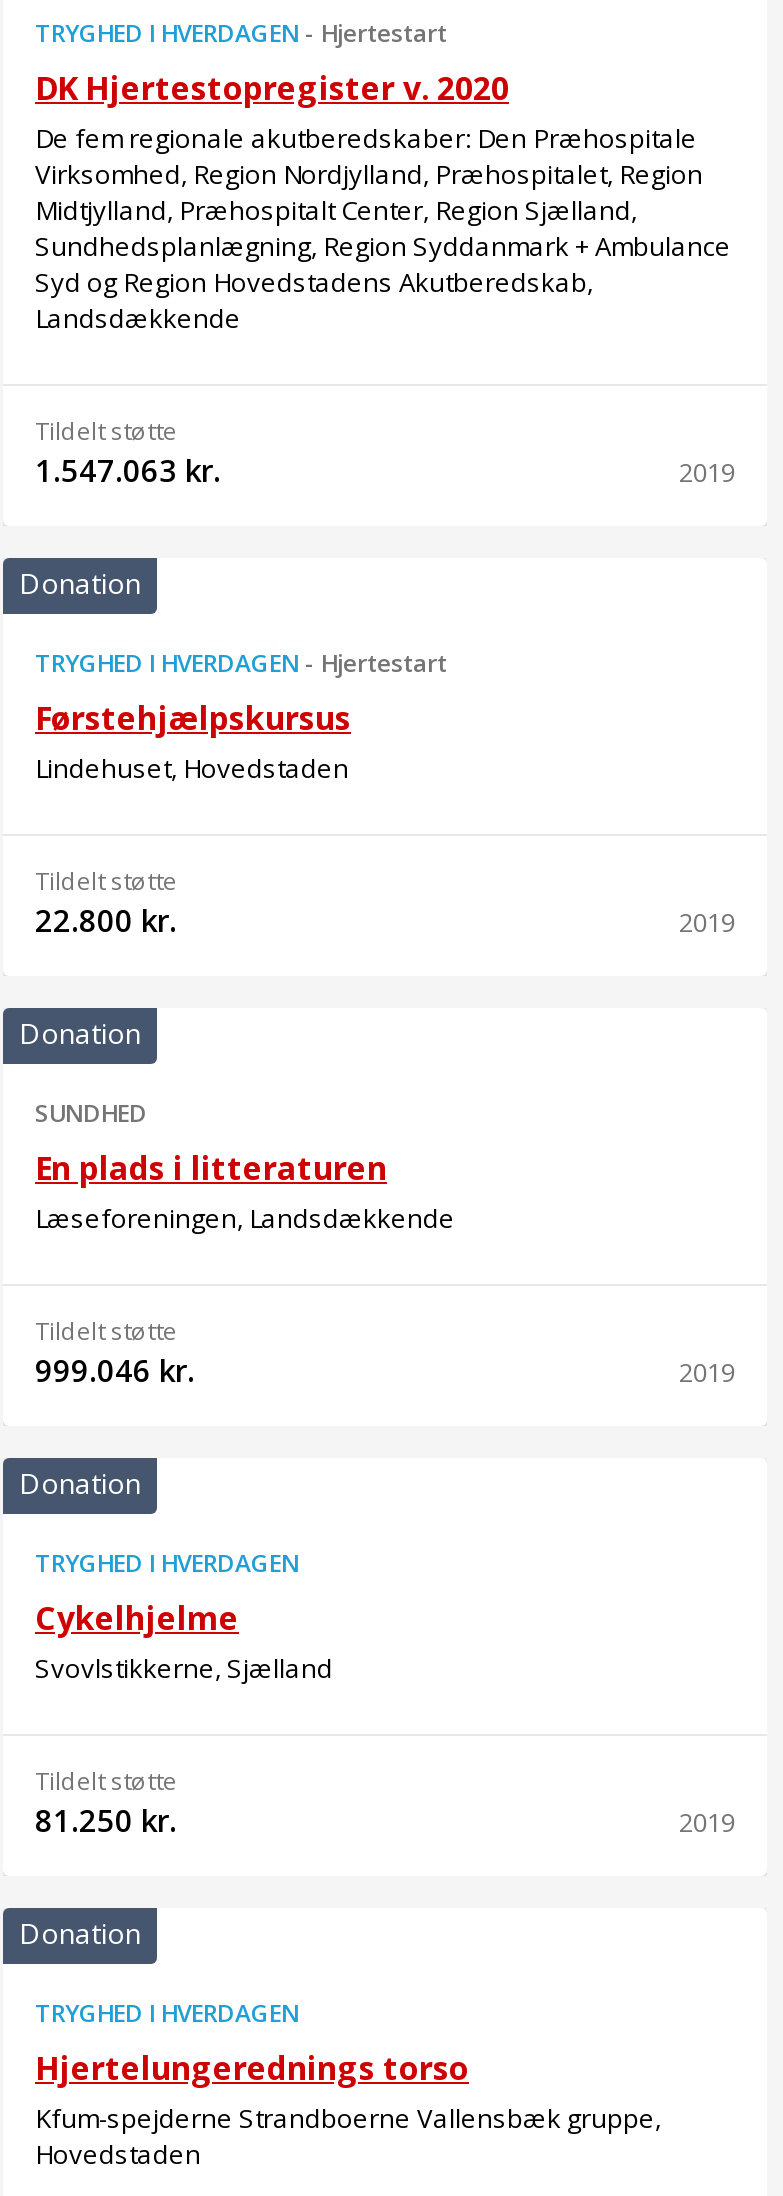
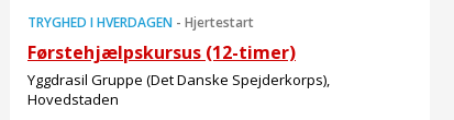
[19,66,735,2136] DK Hjertestopregister v. 2020 | De fem regionale akutberedskaber: Den Præhospitale | Virksomhed, Region Nordjylland, Præhospitalet, Region | Midtjylland, Præhospitalt Center, Region Sjælland, | Sundhedsplanlægning, Region Syddanmark + Ambulance | Syd og Region Hovedstadens Akutberedskab, | Landsdækkende | Tildelt støtte | 1.547.063 kr. | 2019 | Donation | TRYGHED I HVERDAGEN - Hjertestart | Førstehjælpskursus | Lindehuset, Hovedstaden | Tildelt støtte | 22.800 kr. | 2019 | Donation | SUNDHED | En plads i litteraturen | Læseforeningen, Landsdækkende | Tildelt støtte | 999.046 kr. | 2019 | Donation | TRYGHED I HVERDAGEN | Cykelhjelme | Svovlstikkerne, Sjælland | Tildelt støtte | 81.250 kr. | 2019 | Donation | TRYGHED I HVERDAGEN | Hjertelungerednings torso | Kfum-spejderne Strandboerne Vallensbæk gruppe, -> [27,40,330,89] Førstehjælpskursus (12-timer) | Yggdrasil Gruppe (Det Danske Spejderkorps),

